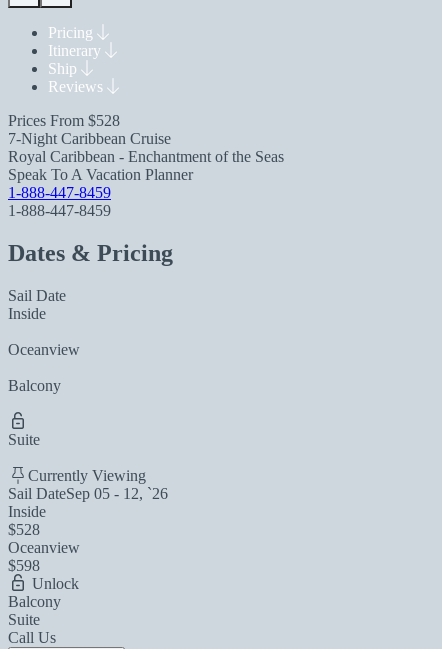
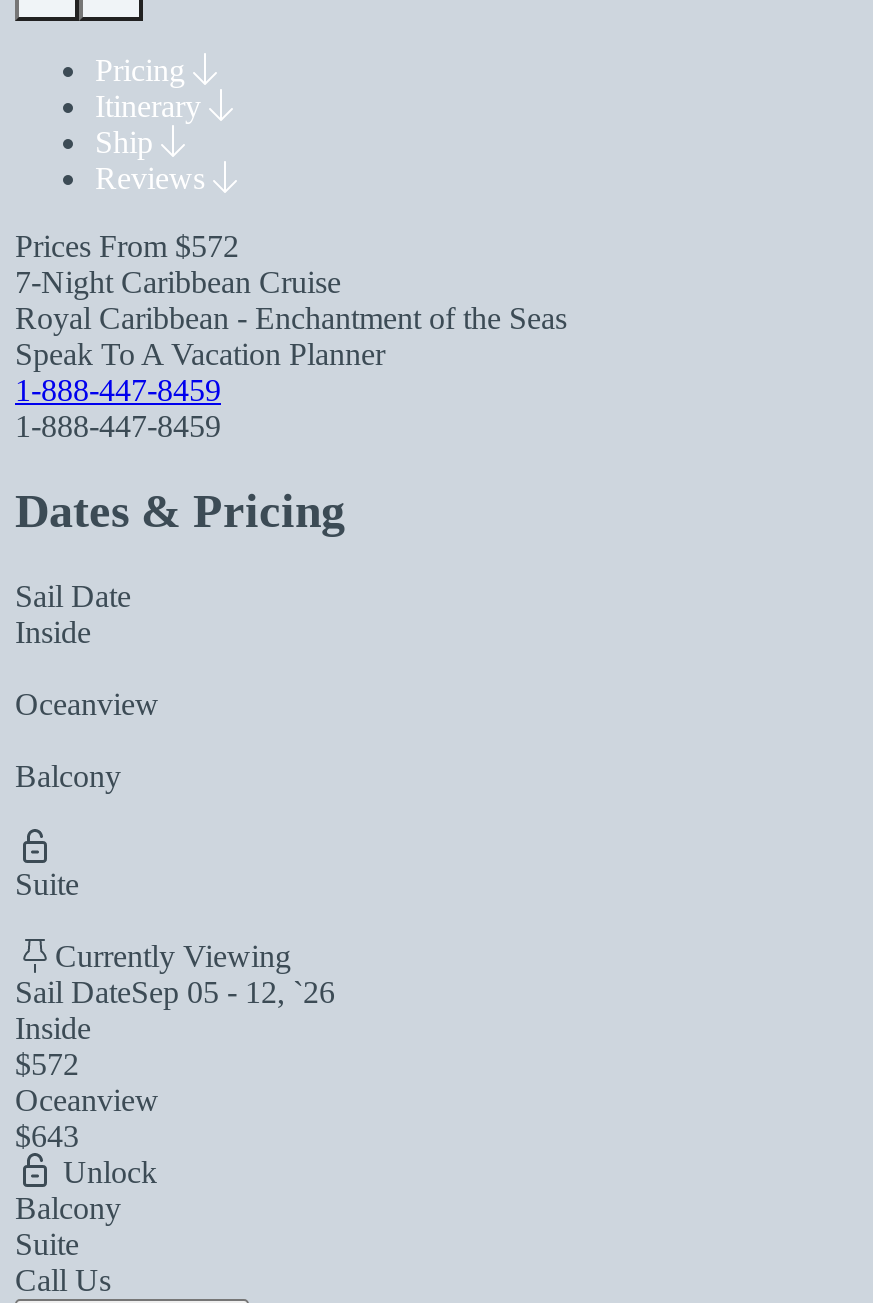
[8,112,120,129] Prices From $528 -> [15,229,239,263] Prices From $572
[8,521,40,538] $528 -> [15,1047,79,1081] $572
[8,557,40,574] $598 -> [15,1119,79,1153] $643

